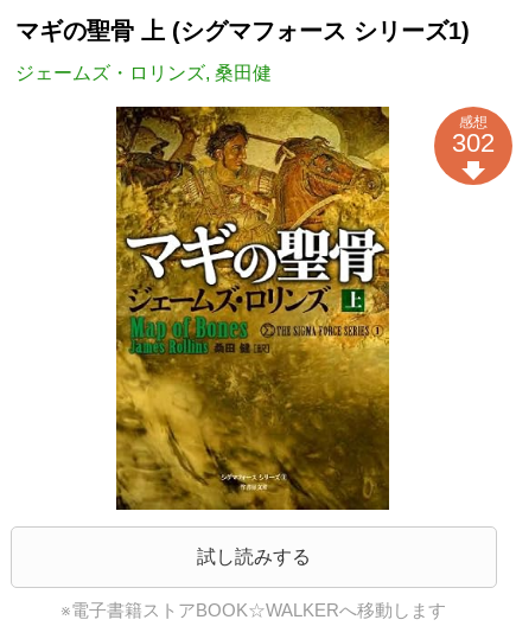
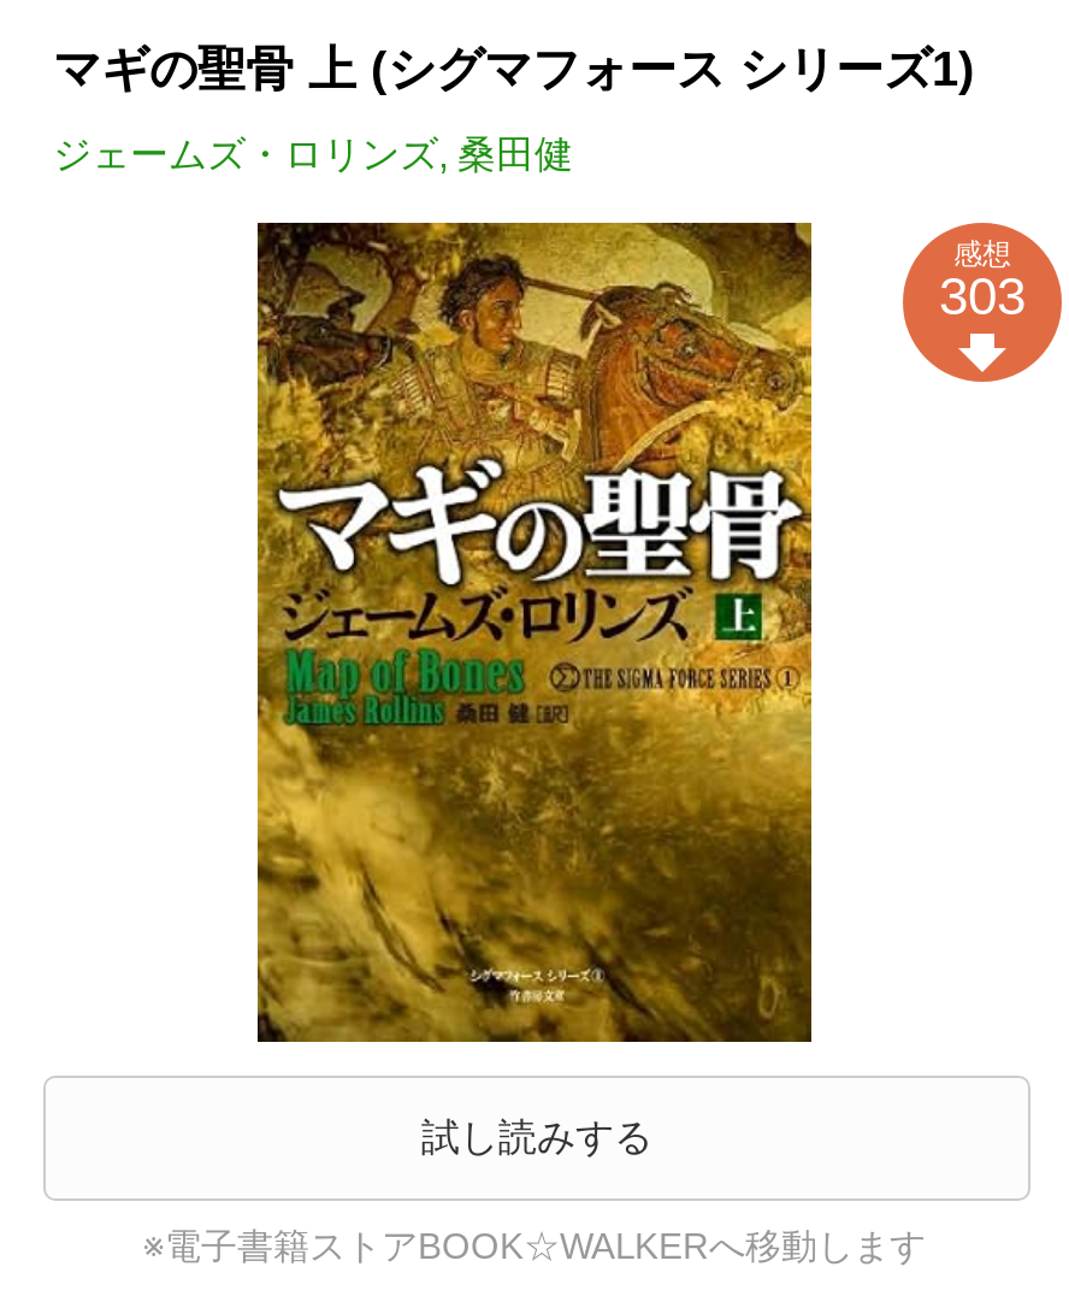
[452,128,495,158] 302 -> [939,266,1026,326] 303

